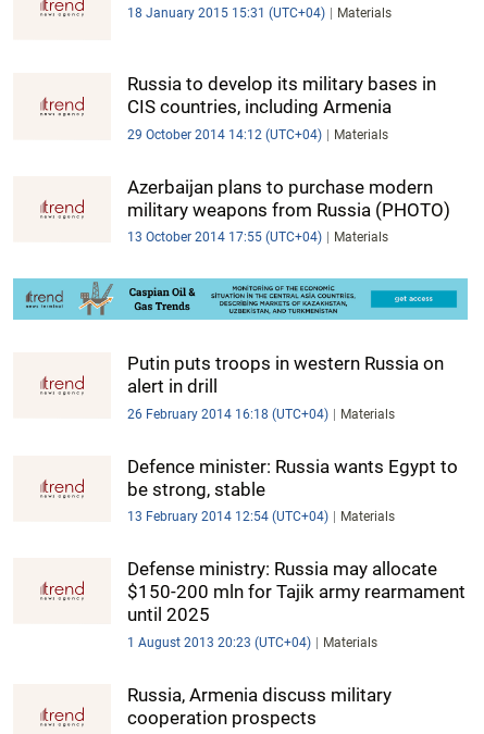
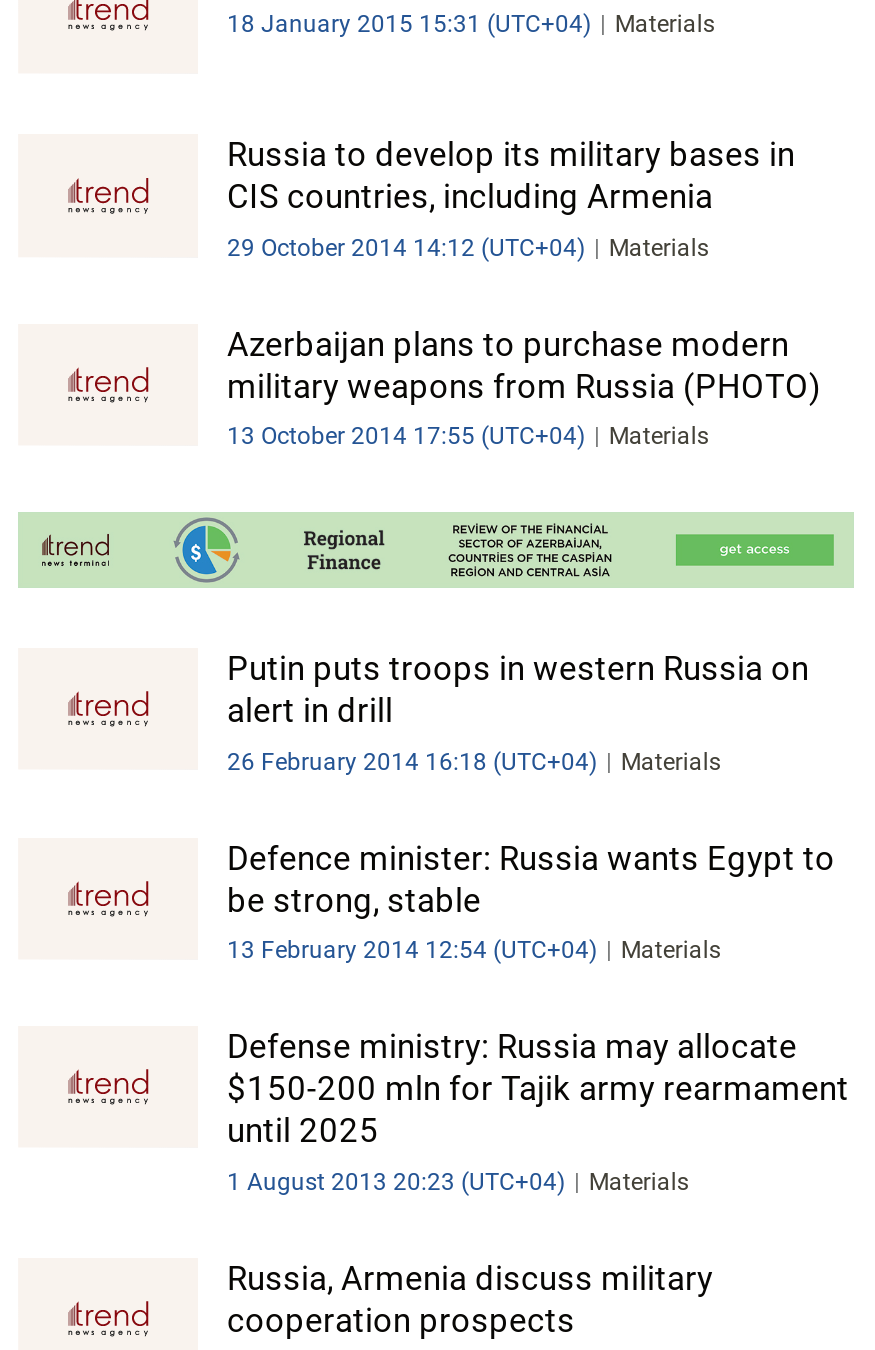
[12,277,469,321] [image] -> [16,510,856,590] [image]

